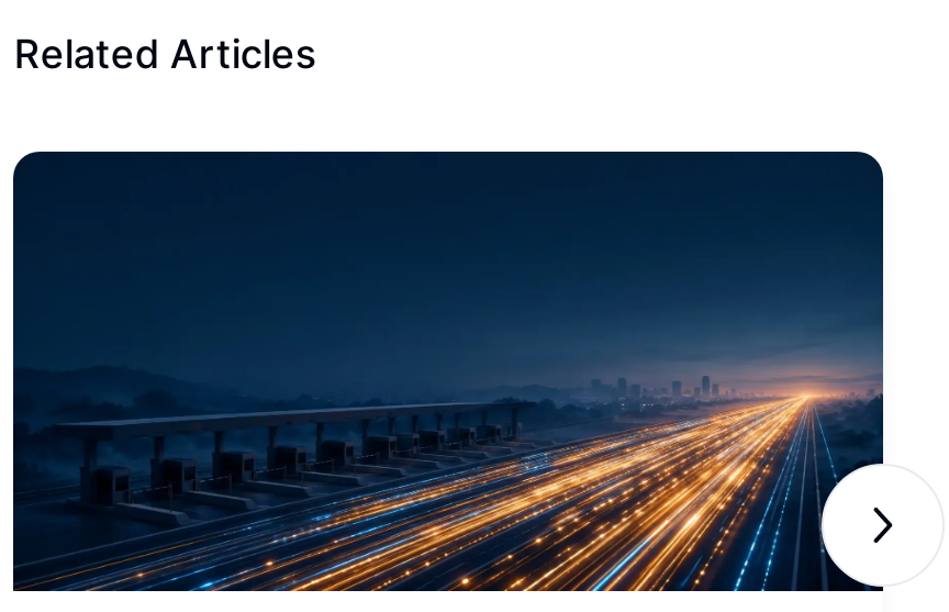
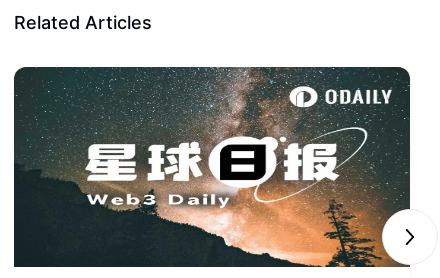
[15,149,883,593] [image] -> [14,66,410,268] [image]

